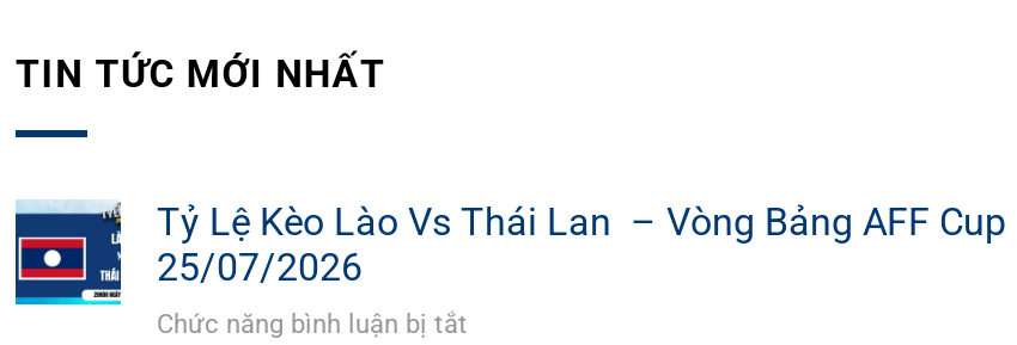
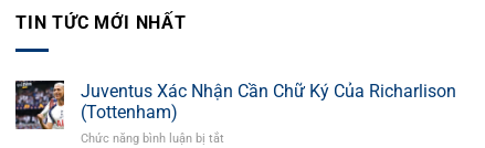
[13,199,1006,307] [image] | Tỷ Lệ Kèo Lào Vs Thái Lan – Vòng Bảng AFF Cup | 25/07/2026 -> [14,80,456,130] [image] | Juventus Xác Nhận Cần Chữ Ký Của Richarlison | (Tottenham)

